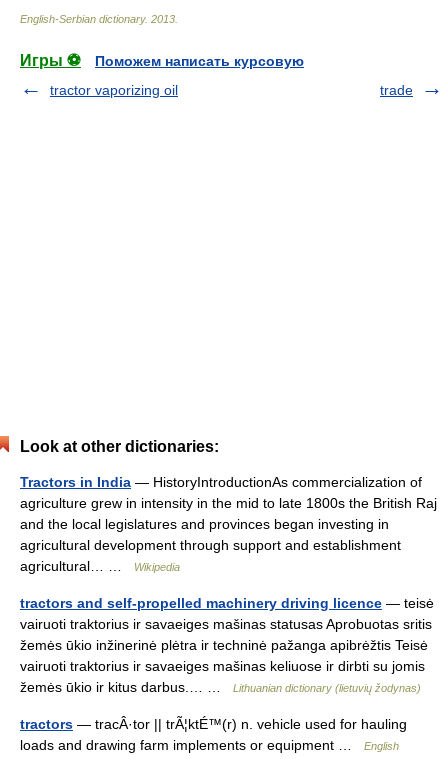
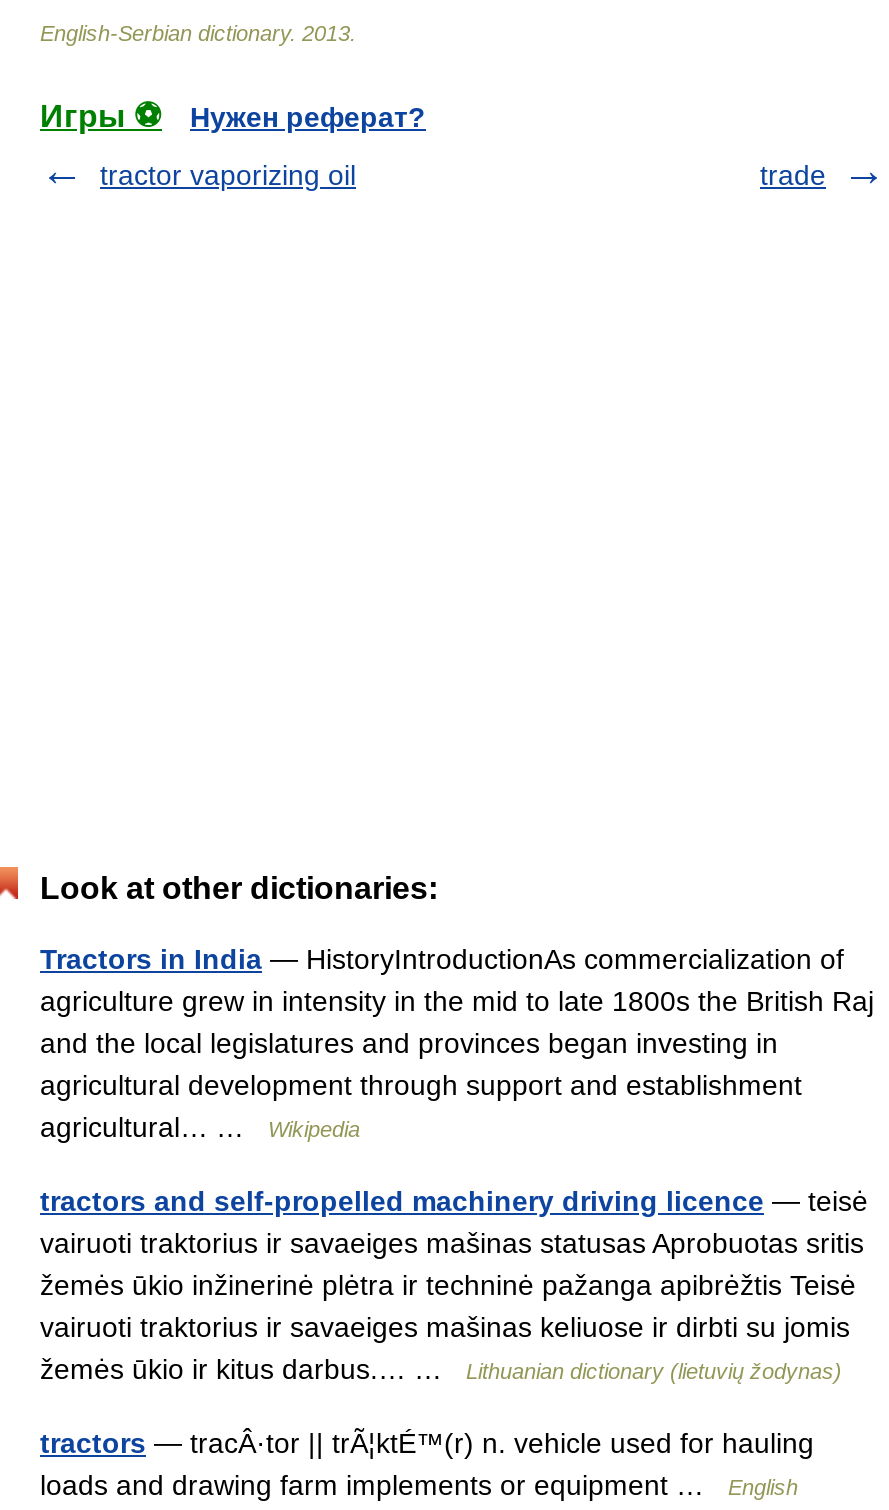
[95,53,304,69] Поможем написать курсовую -> [190,101,426,133] Нужен реферат?

